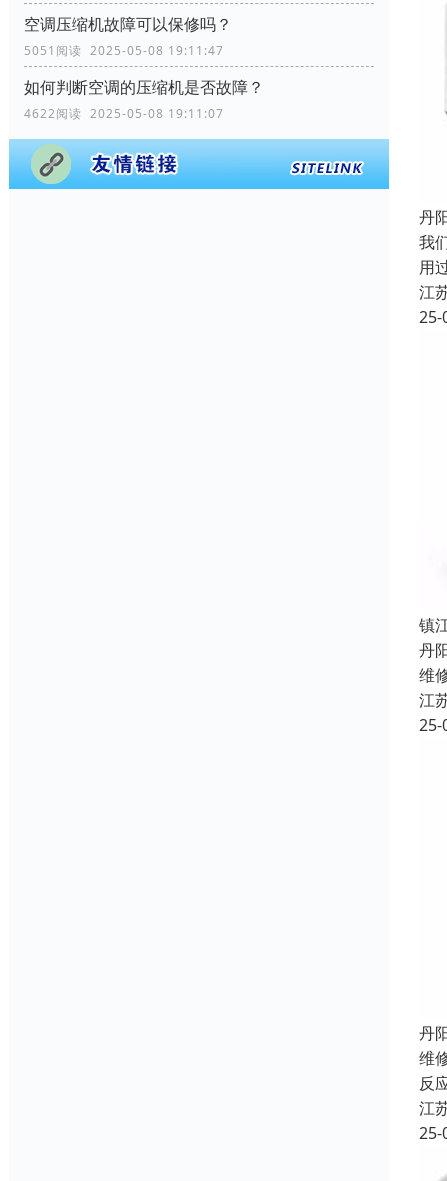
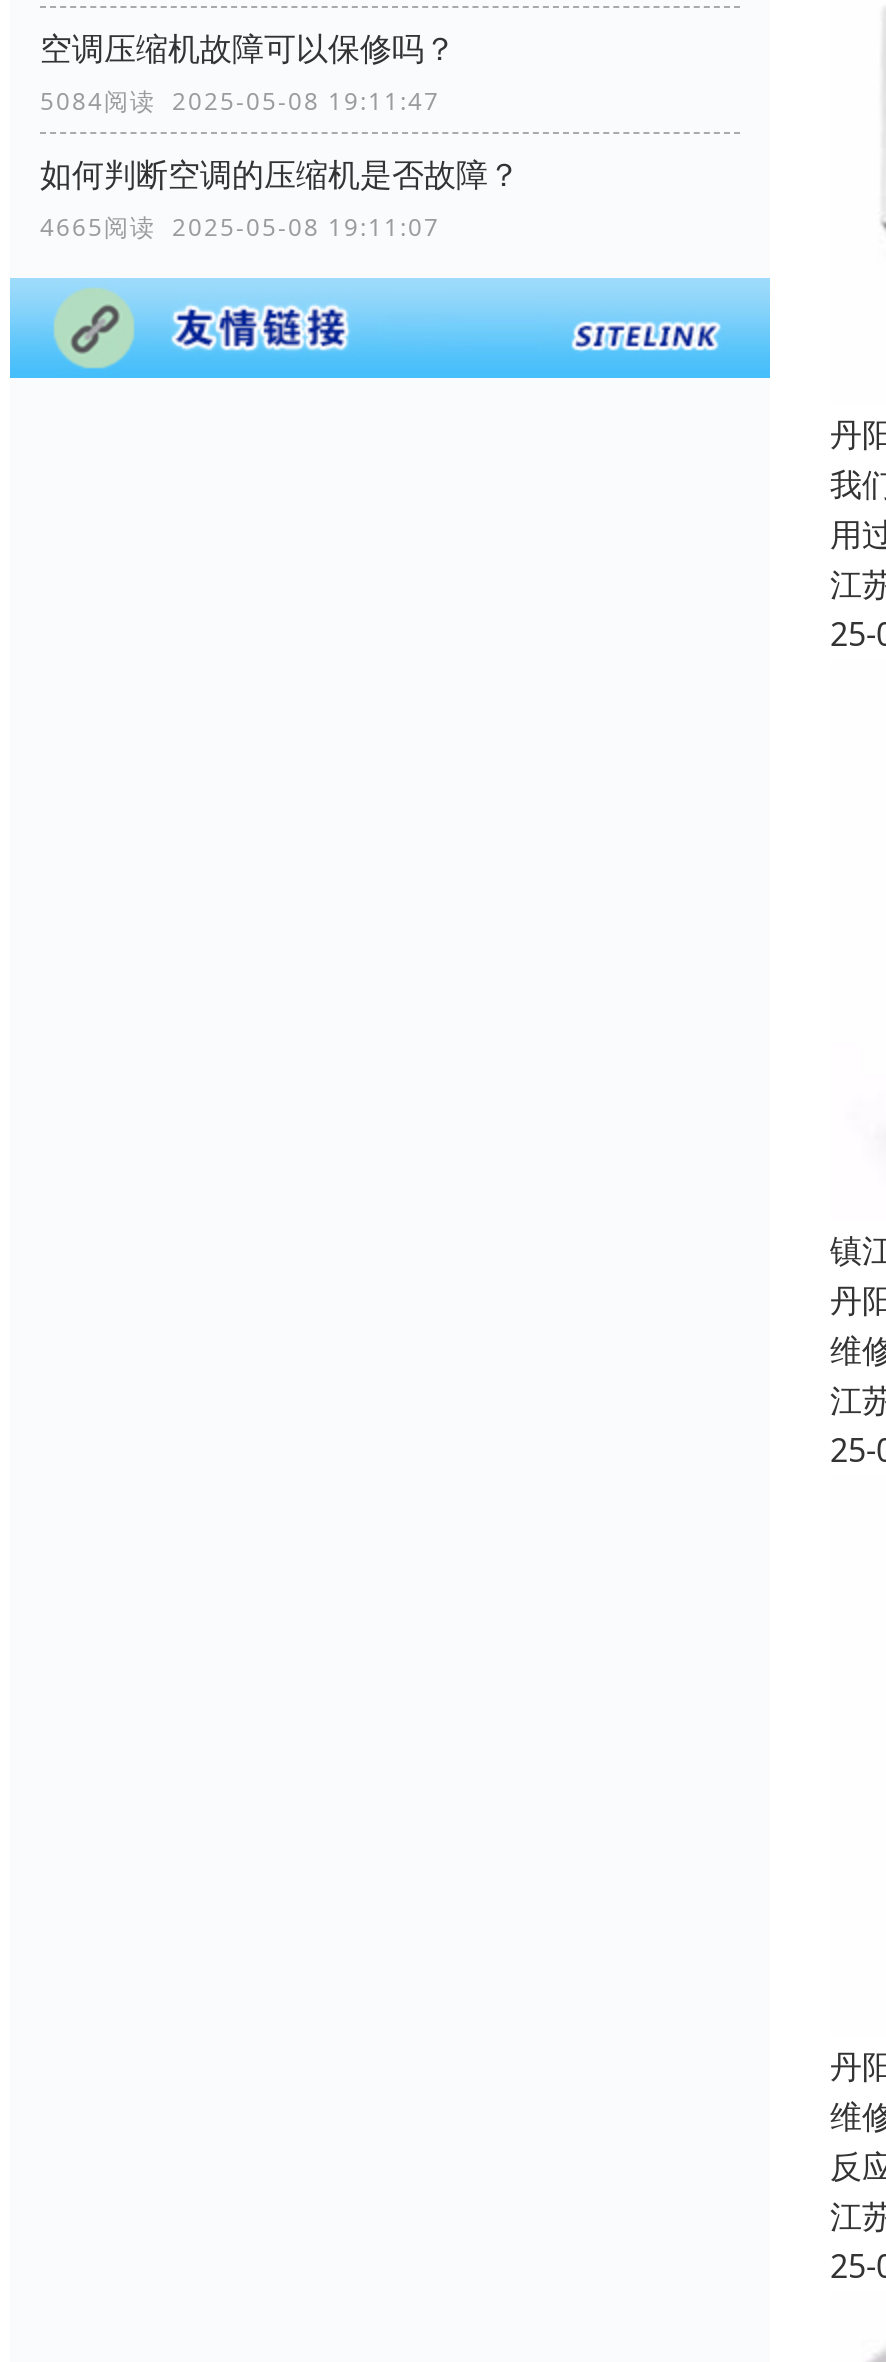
[24,42,224,59] 5051阅读 2025-05-08 19:11:47 -> [40,83,440,117] 5084阅读 2025-05-08 19:11:47
[24,105,224,122] 4622阅读 2025-05-08 19:11:07 -> [40,209,440,243] 4665阅读 2025-05-08 19:11:07

